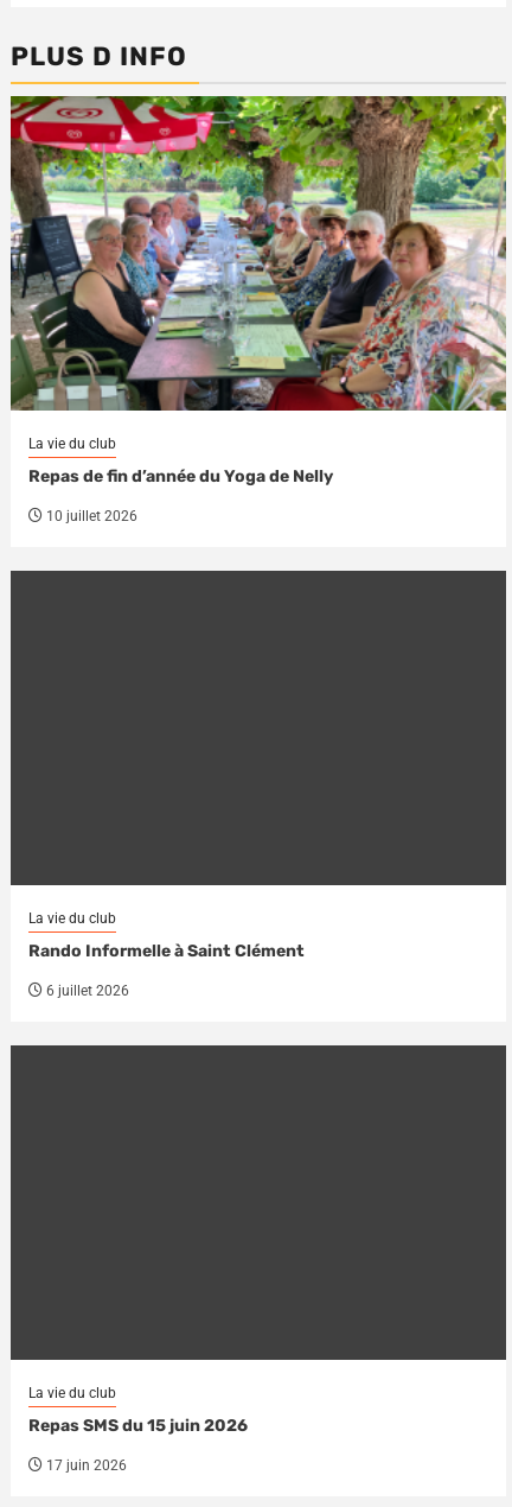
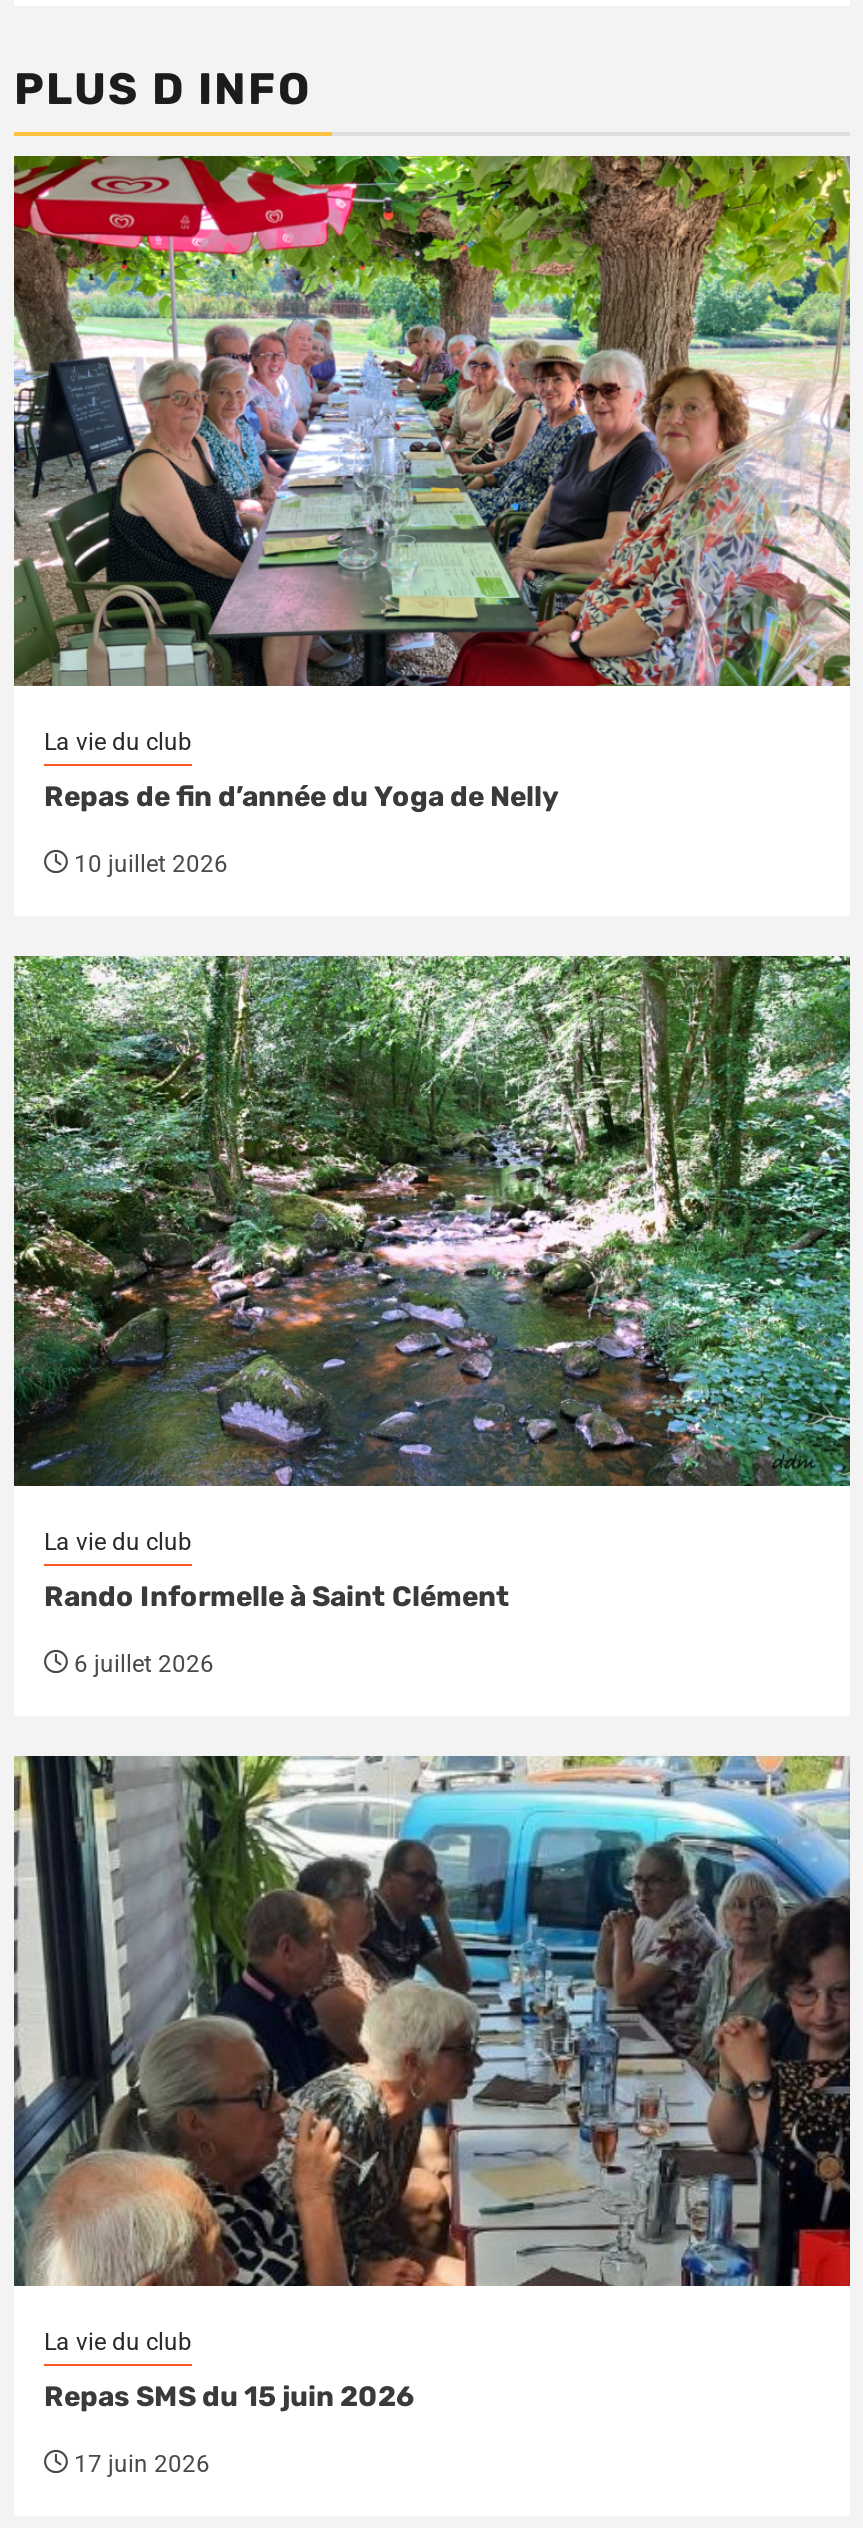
none -> [12,954,852,1486] [image]
none -> [14,1754,852,2288] [image]

